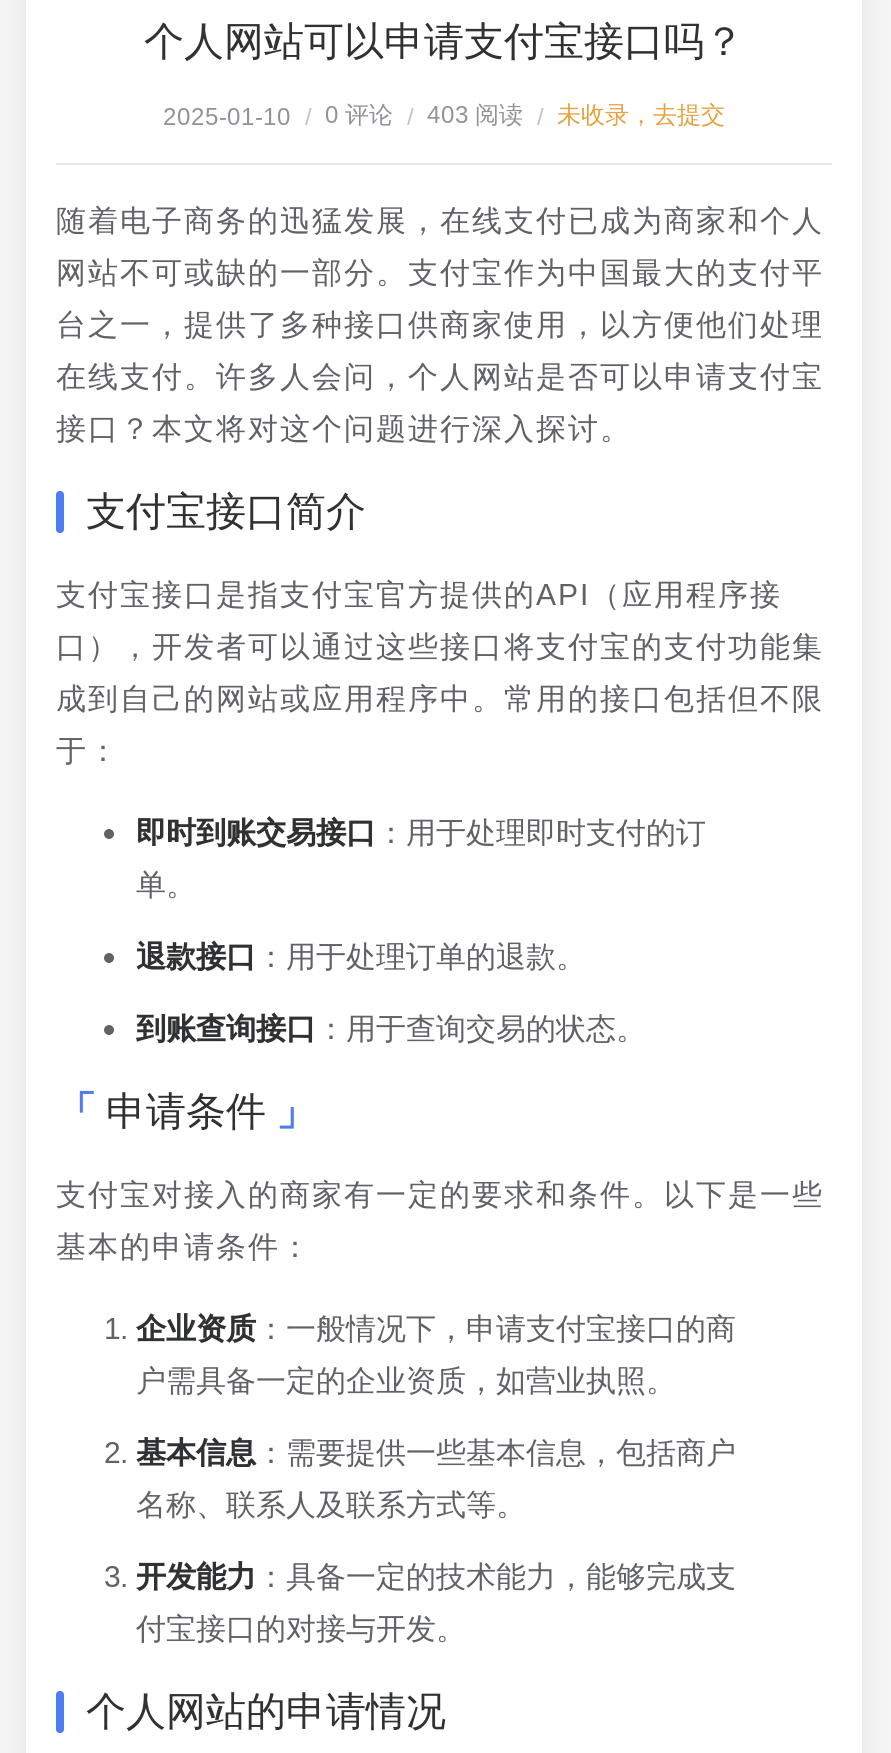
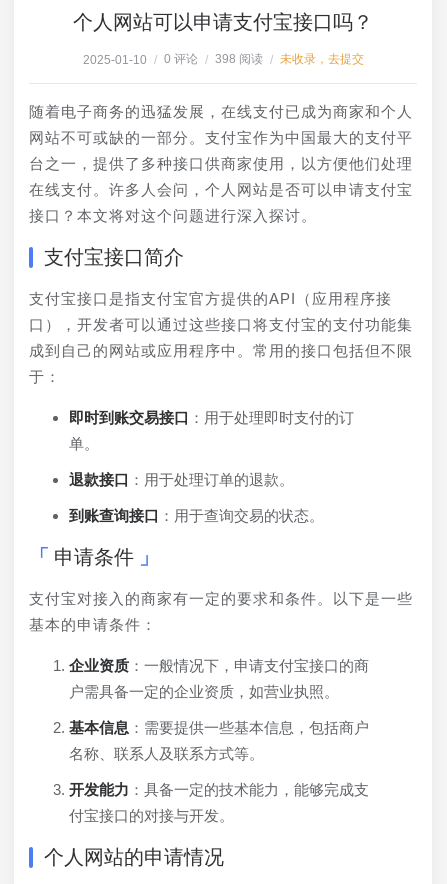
[163,101,725,130] 2025-01-10 / 0 评论 / 403 阅读 / 未收录，去提交 -> [82,52,363,66] 2025-01-10 / 0 评论 / 398 阅读 / 未收录，去提交

